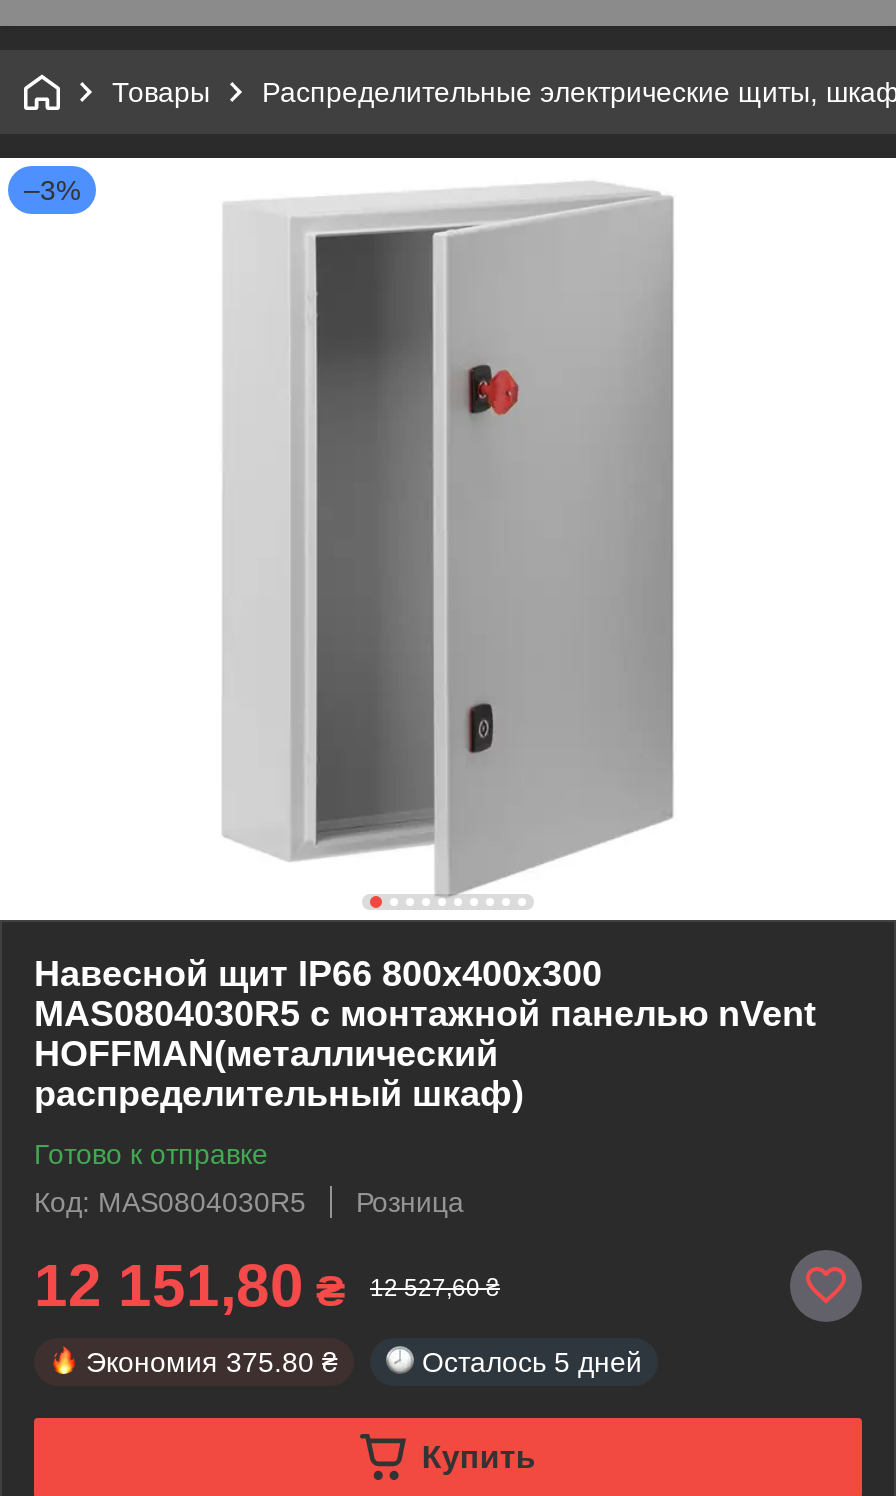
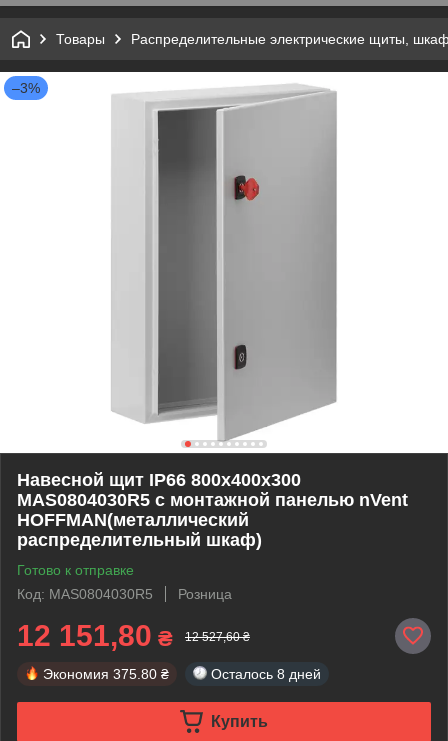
[422,1346,642,1378] Осталось 5 дней -> [211,666,321,682] Осталось 8 дней

